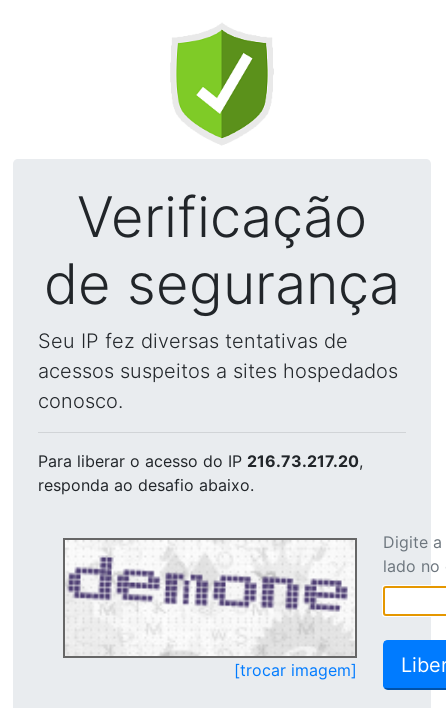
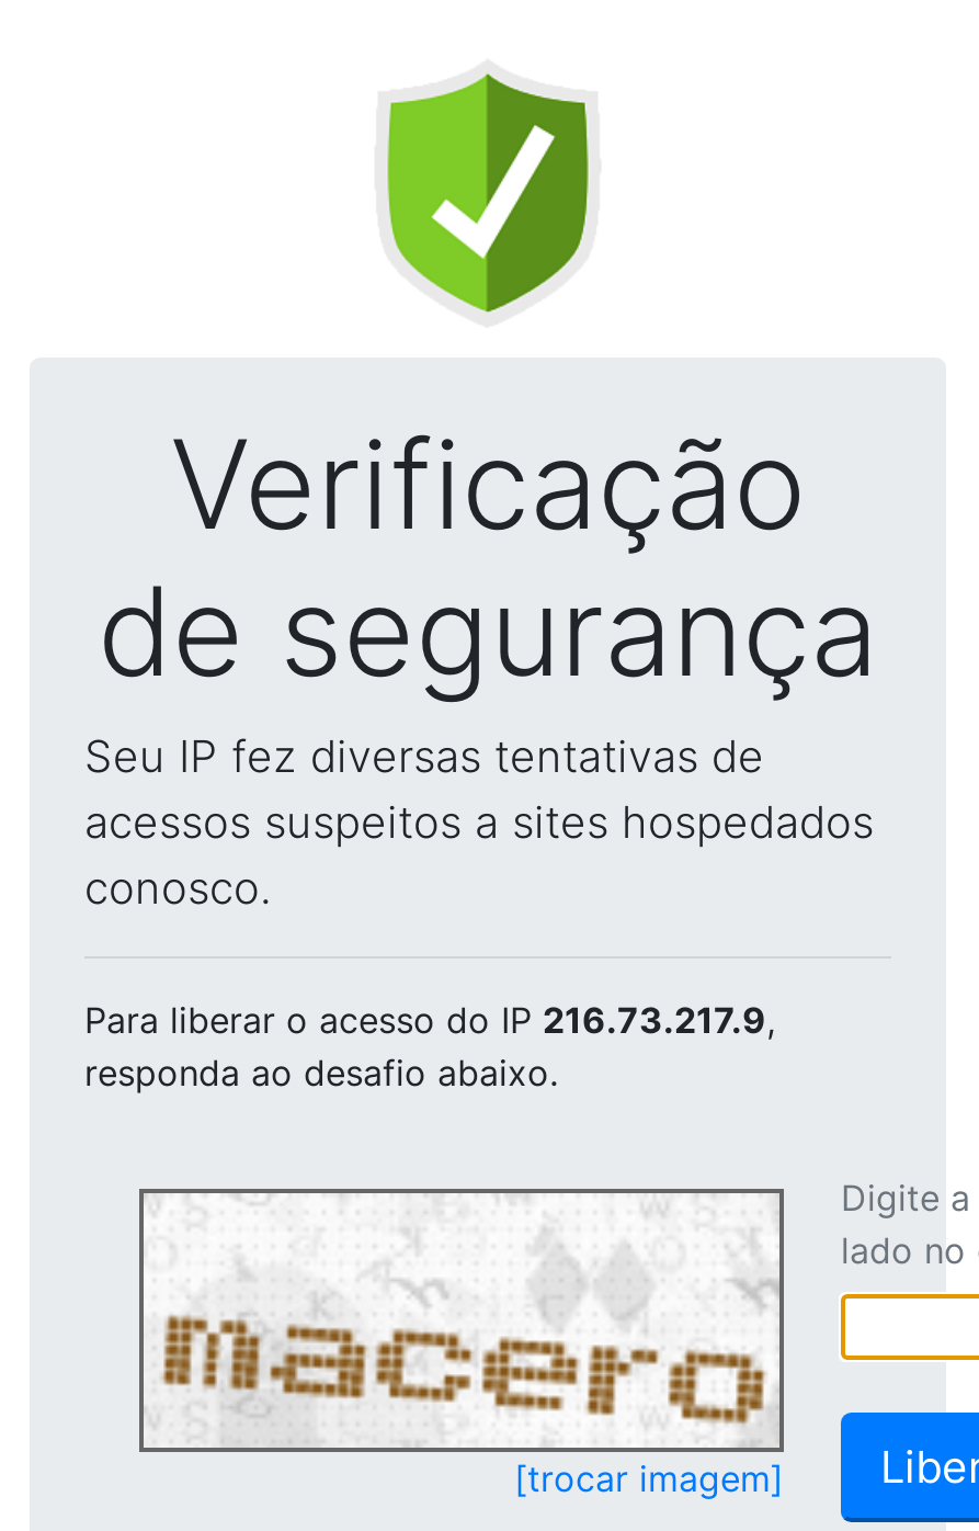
[38,451,363,471] Para liberar o acesso do IP 216.73.217.20, -> [84,998,775,1042] Para liberar o acesso do IP 216.73.217.9,
[67,555,354,654] [image] -> [146,1231,775,1445] [image]

